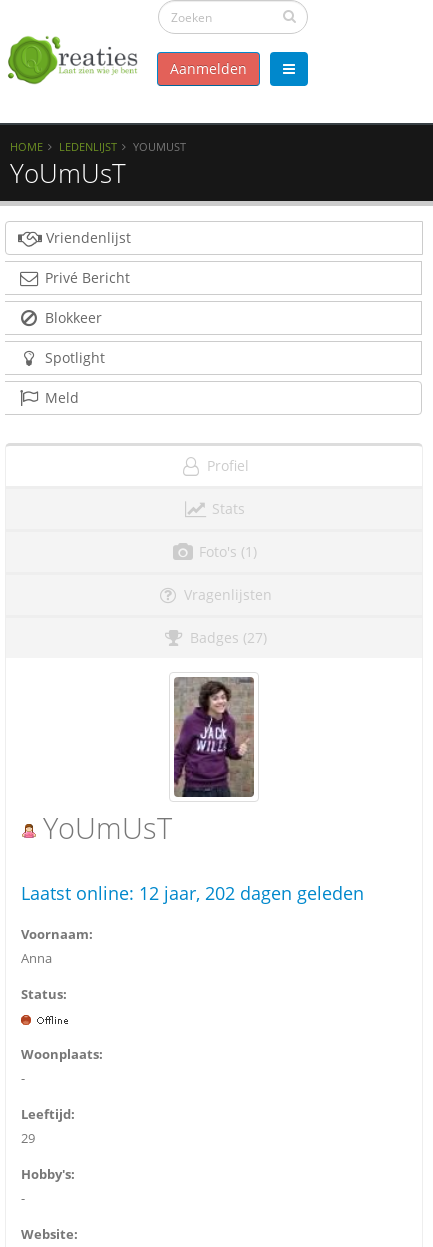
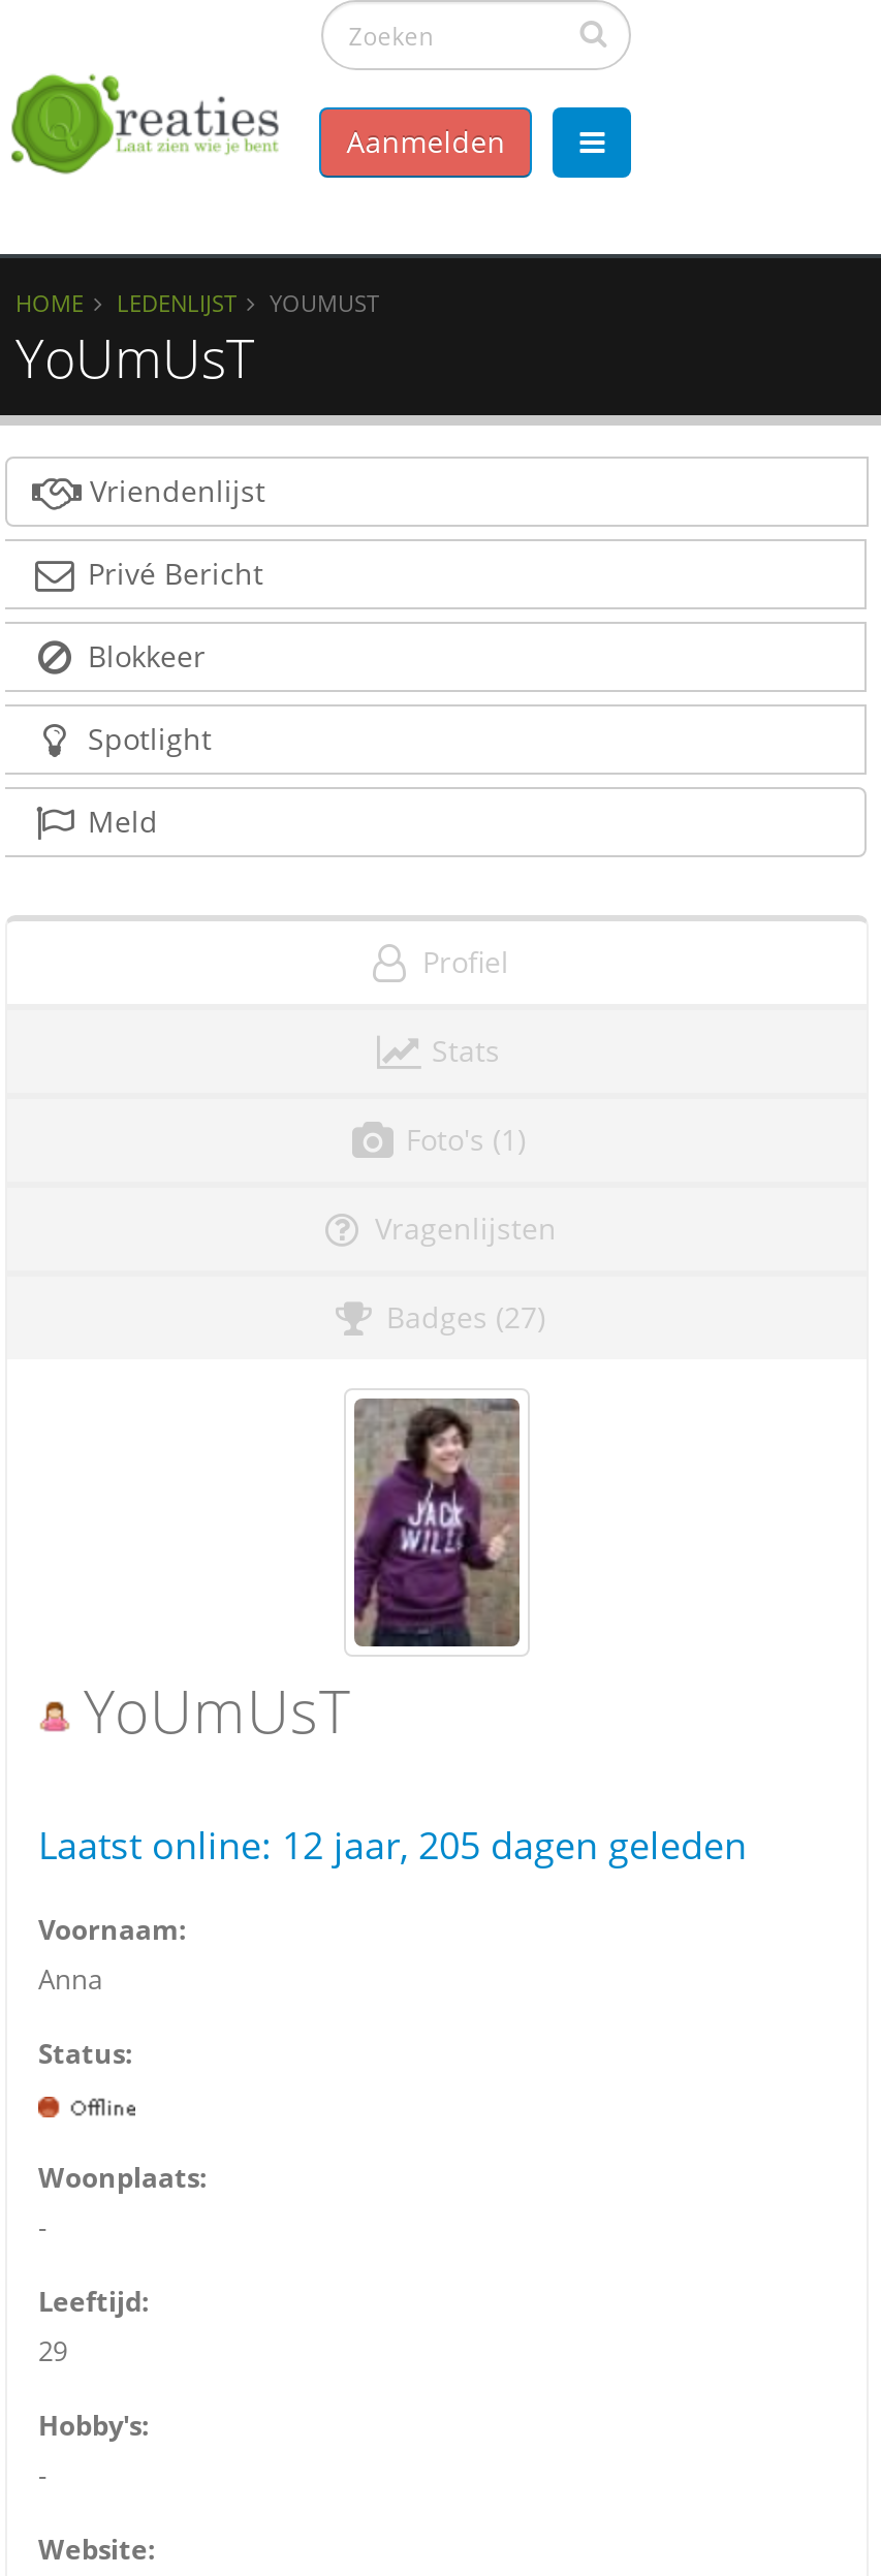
[21,881,364,905] Laatst online: 12 jaar, 202 dagen geleden -> [38,1820,747,1870] Laatst online: 12 jaar, 205 dagen geleden

